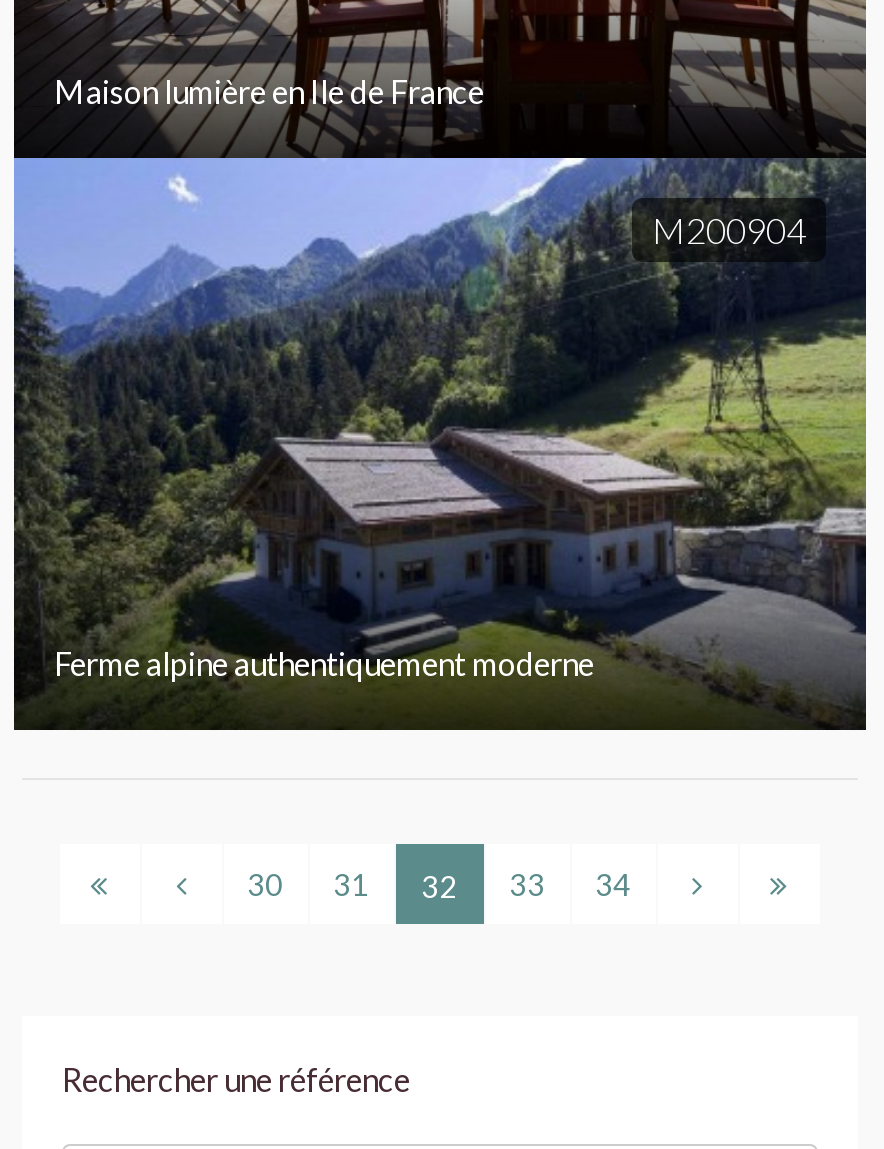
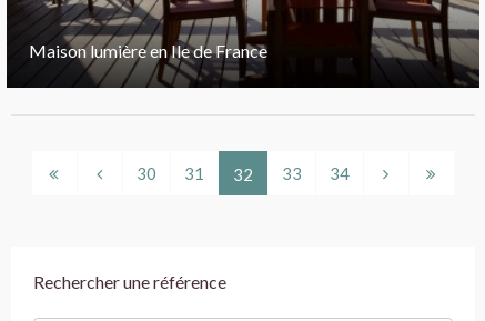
[12,156,868,730] [image] | M200904 -> none
[54,643,594,681] Ferme alpine authentiquement moderne -> none

